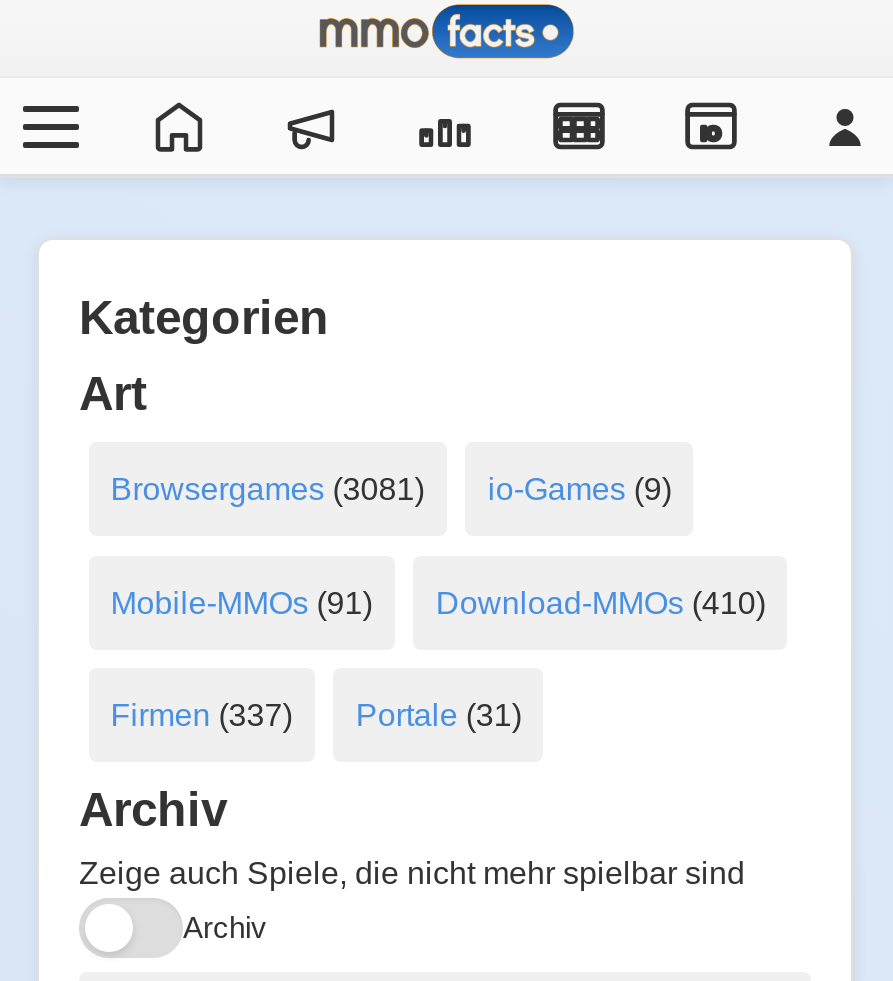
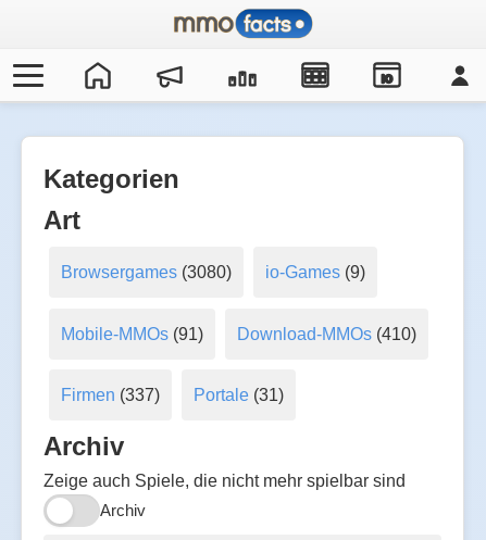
[111,472,425,506] Browsergames (3081) -> [61,263,231,281] Browsergames (3080)

